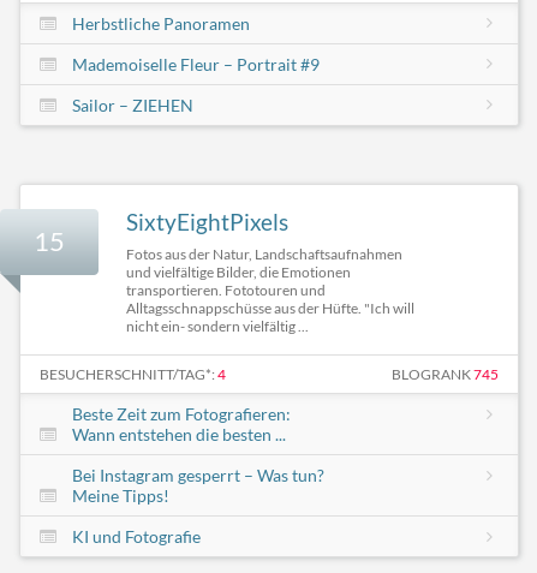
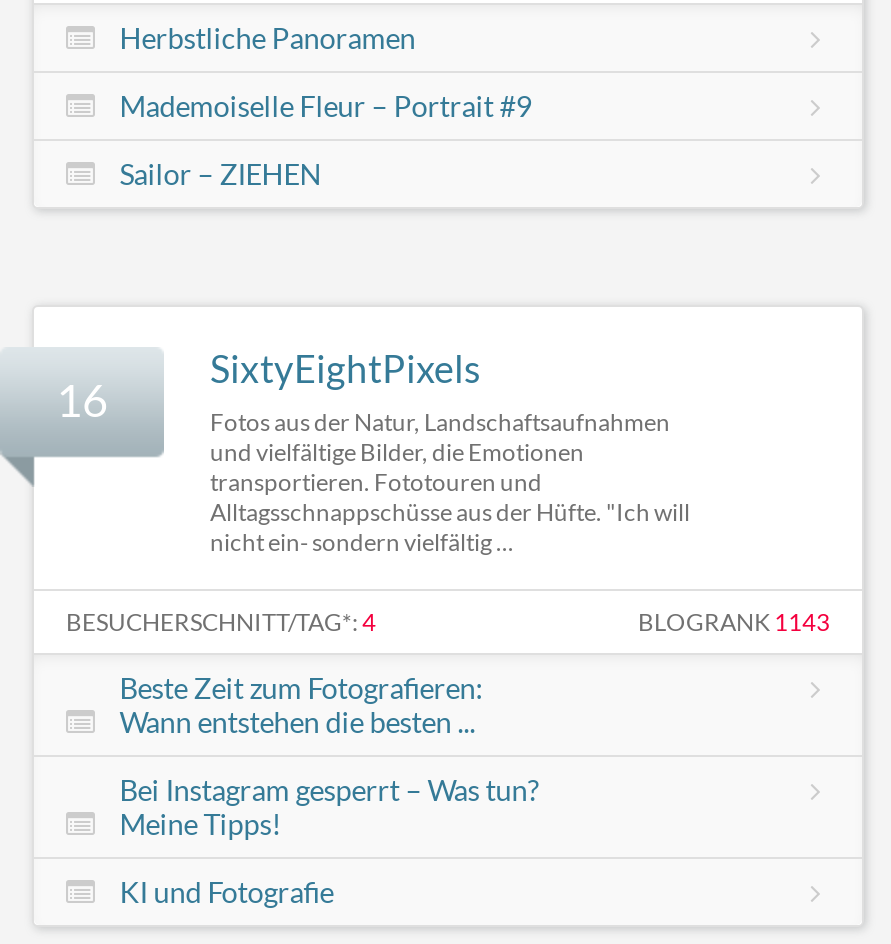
[34,224,65,256] 15 -> [56,372,108,426] 16
[392,365,499,383] BLOGRANK 745 -> [638,607,830,637] BLOGRANK 1143

